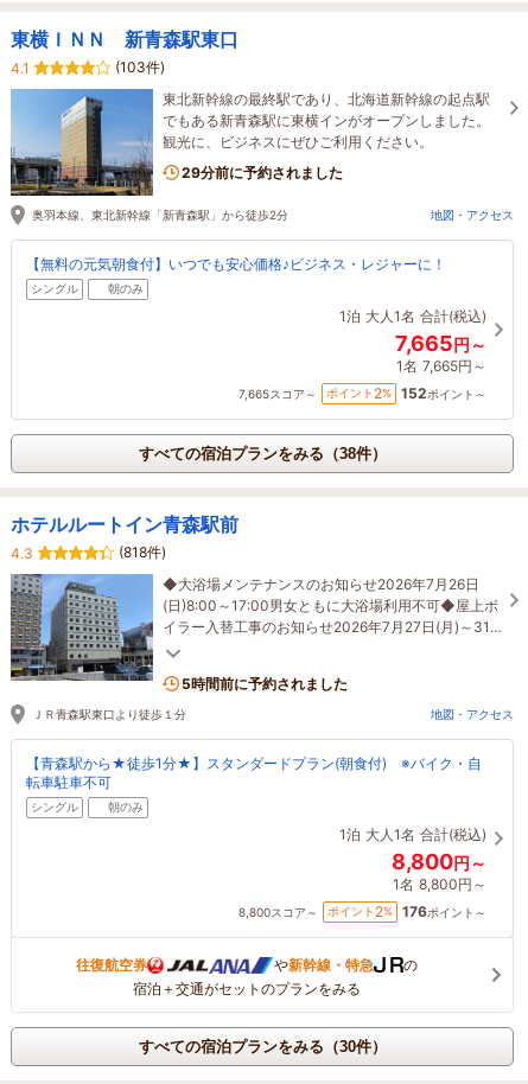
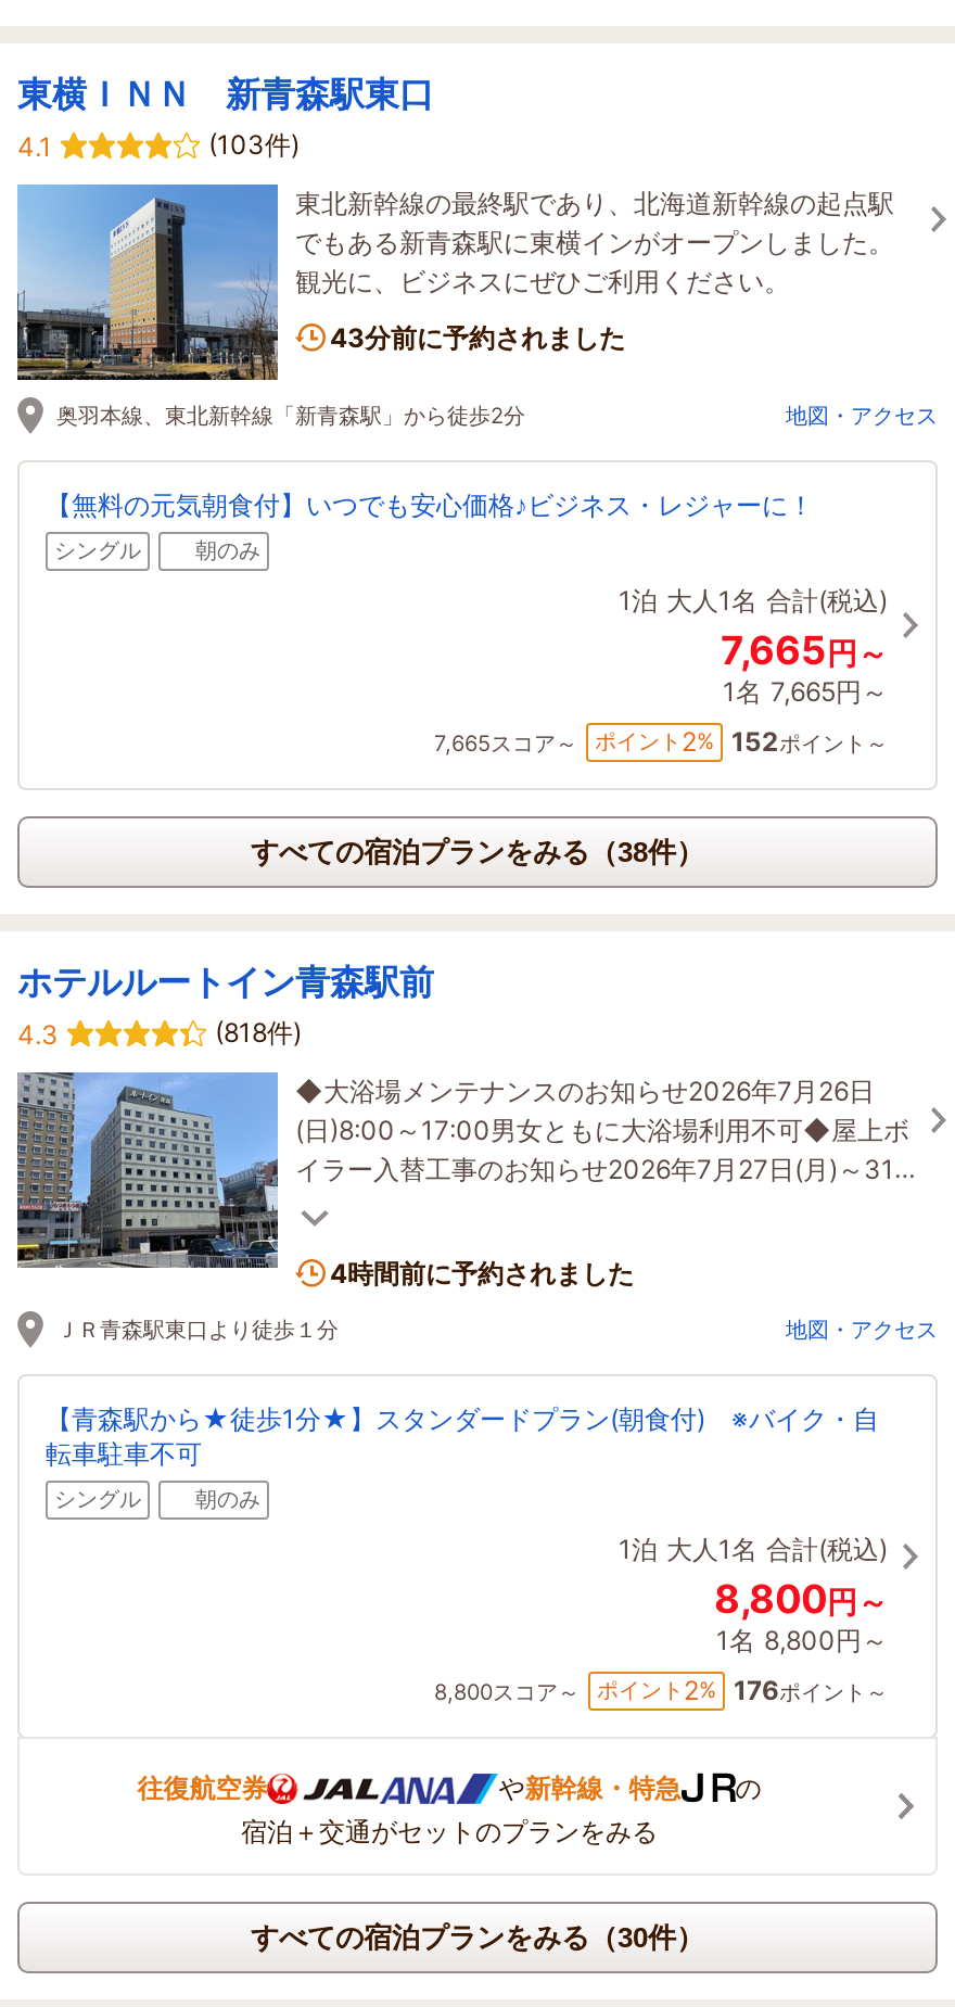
[182,163,343,181] 29分前に予約されました -> [330,321,625,353] 43分前に予約されました
[182,674,348,692] 5時間前に予約されました -> [330,1256,634,1289] 4時間前に予約されました

